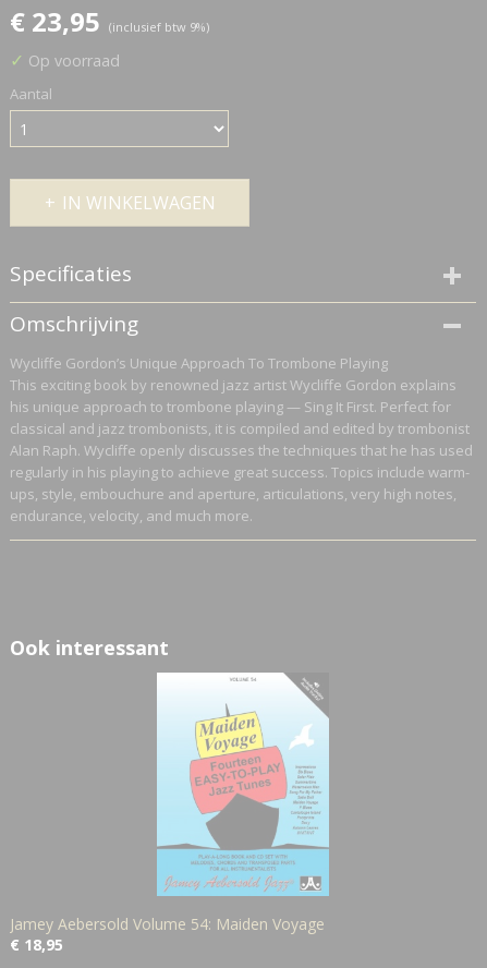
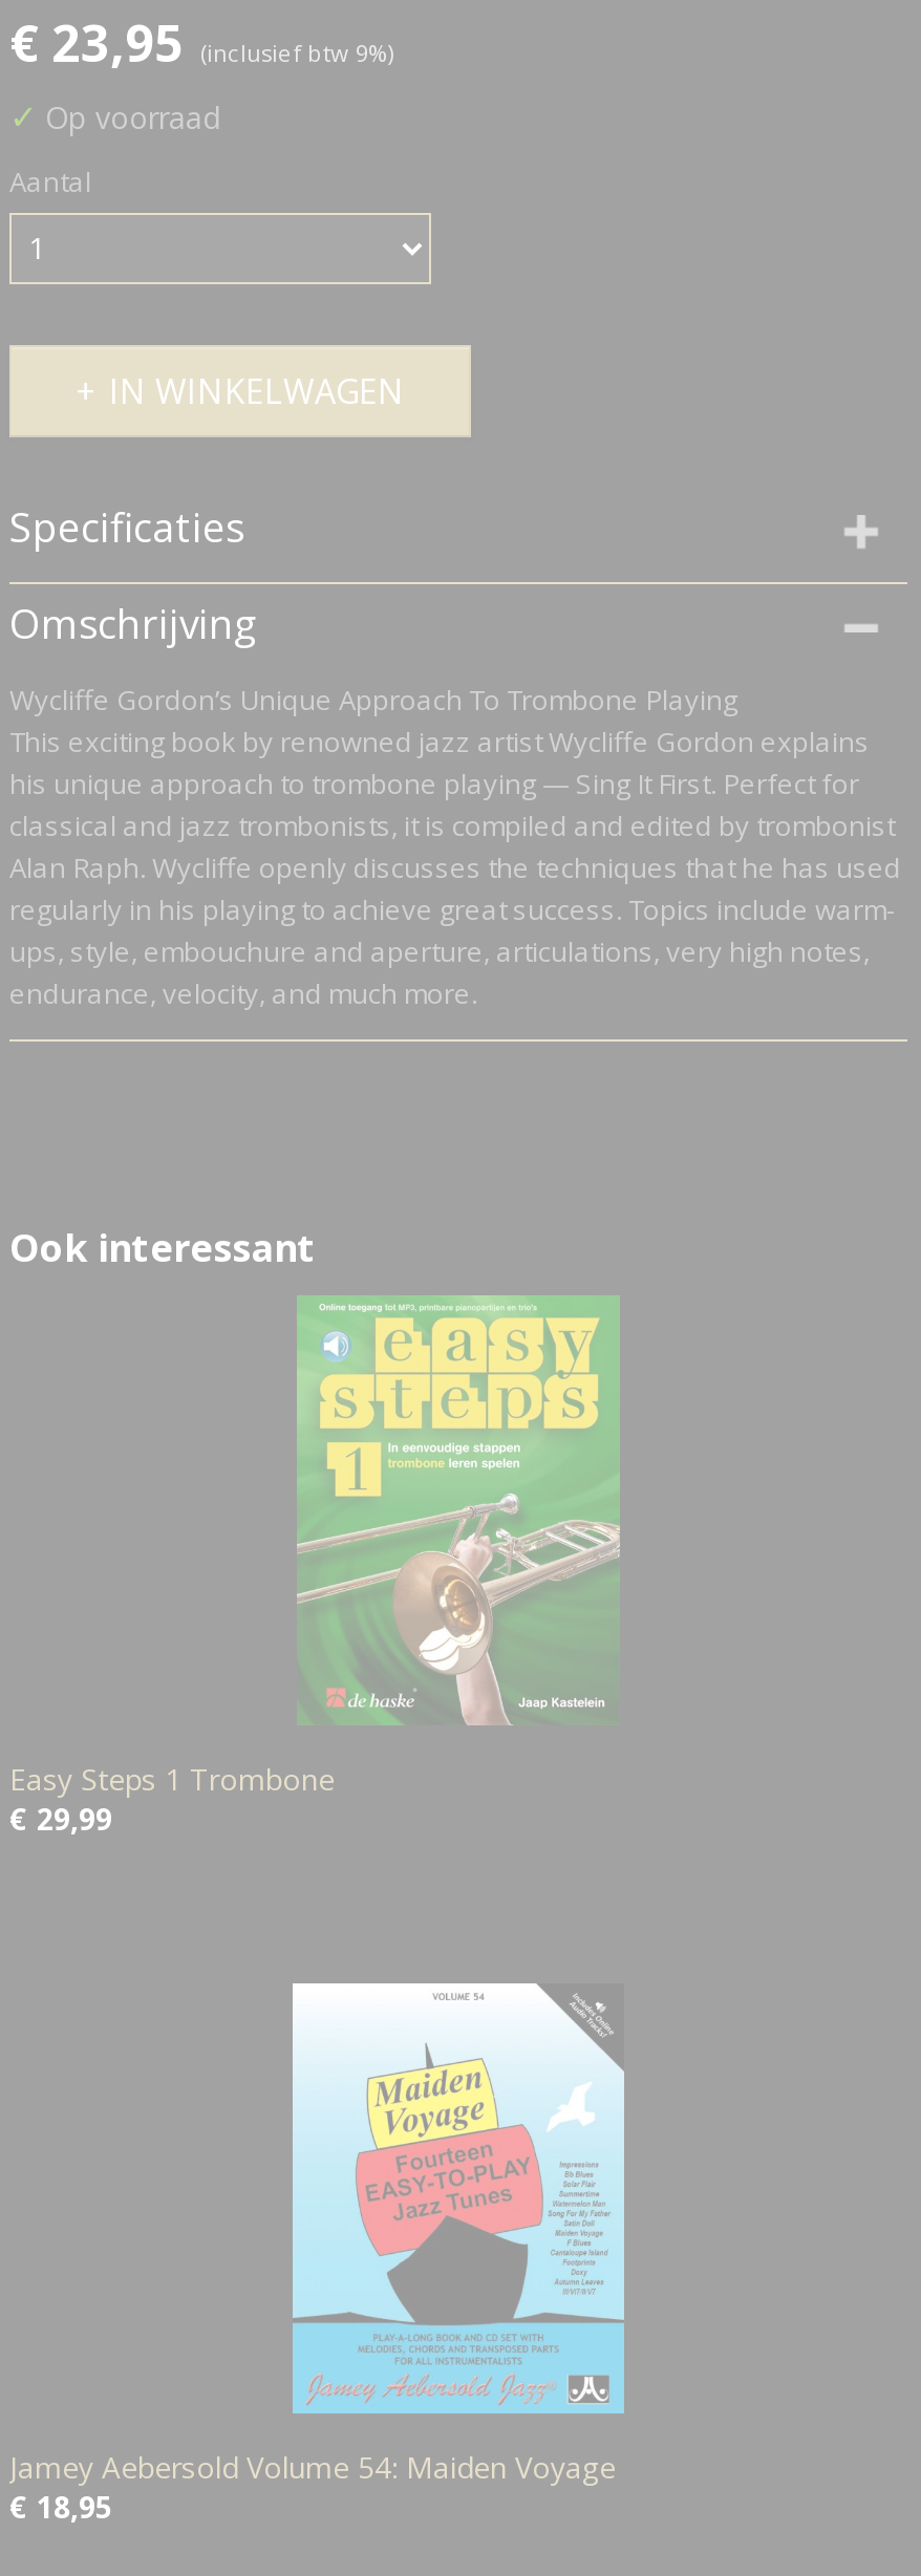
none -> [9,1294,622,1838] [image] | Easy Steps 1 Trombone | € 29,99

